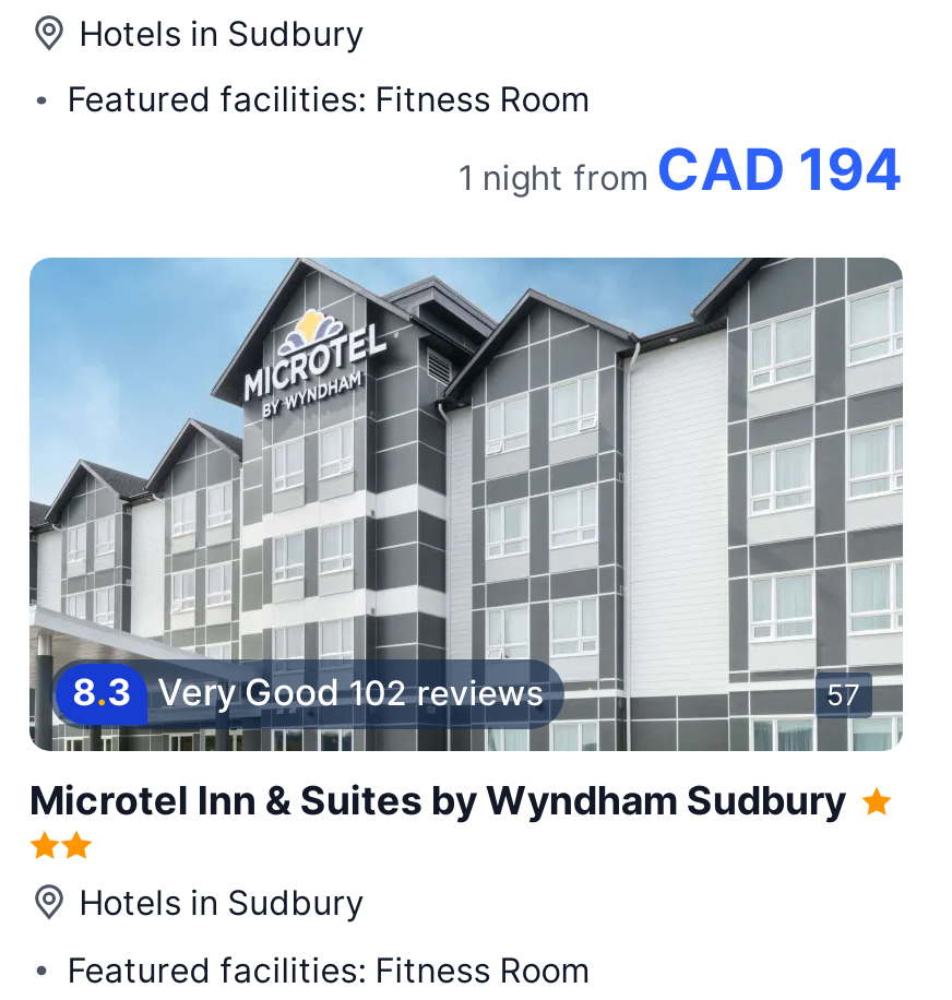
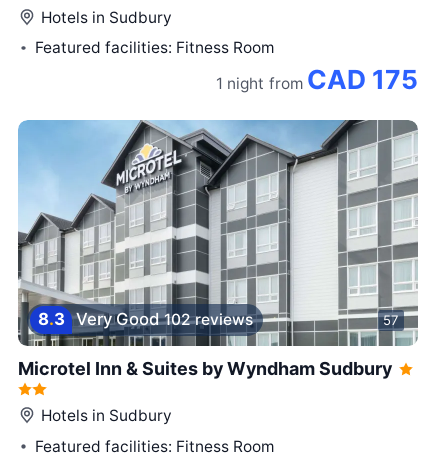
[458,136,903,204] 1 night from CAD 194 -> [216,64,418,95] 1 night from CAD 175

